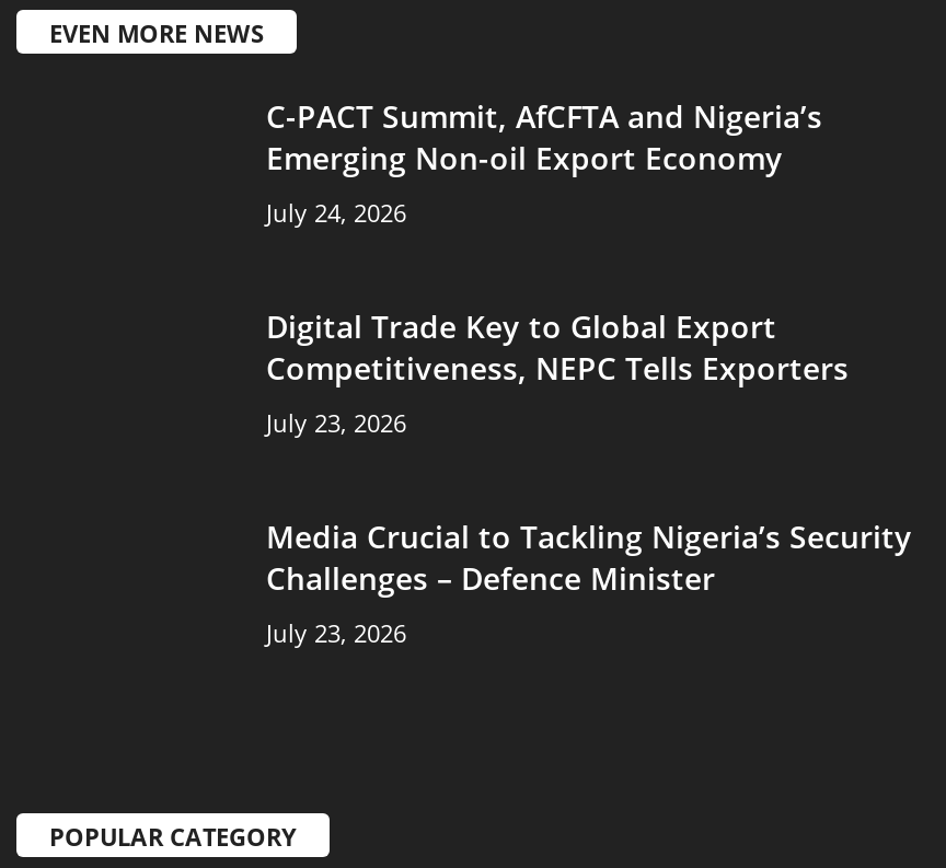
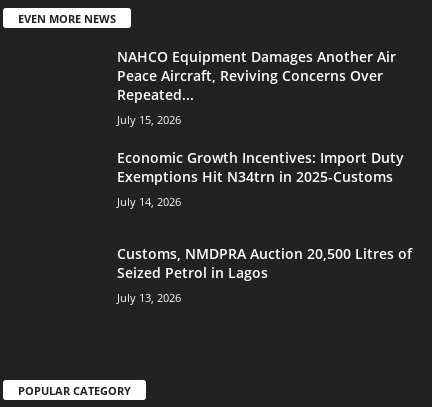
[266,95,822,228] C-PACT Summit, AfCFTA and Nigeria’s | Emerging Non-oil Export Economy | July 24, 2026 -> [117,47,396,127] NAHCO Equipment Damages Another Air | Peace Aircraft, Reviving Concerns Over | Repeated... | July 15, 2026
[266,305,849,438] Digital Trade Key to Global Export | Competitiveness, NEPC Tells Exporters | July 23, 2026 -> [117,148,404,209] Economic Growth Incentives: Import Duty | Exemptions Hit N34trn in 2025-Customs | July 14, 2026
[266,515,912,649] Media Crucial to Tackling Nigeria’s Security | Challenges – Defence Minister | July 23, 2026 -> [117,244,412,305] Customs, NMDPRA Auction 20,500 Litres of | Seized Petrol in Lagos | July 13, 2026

